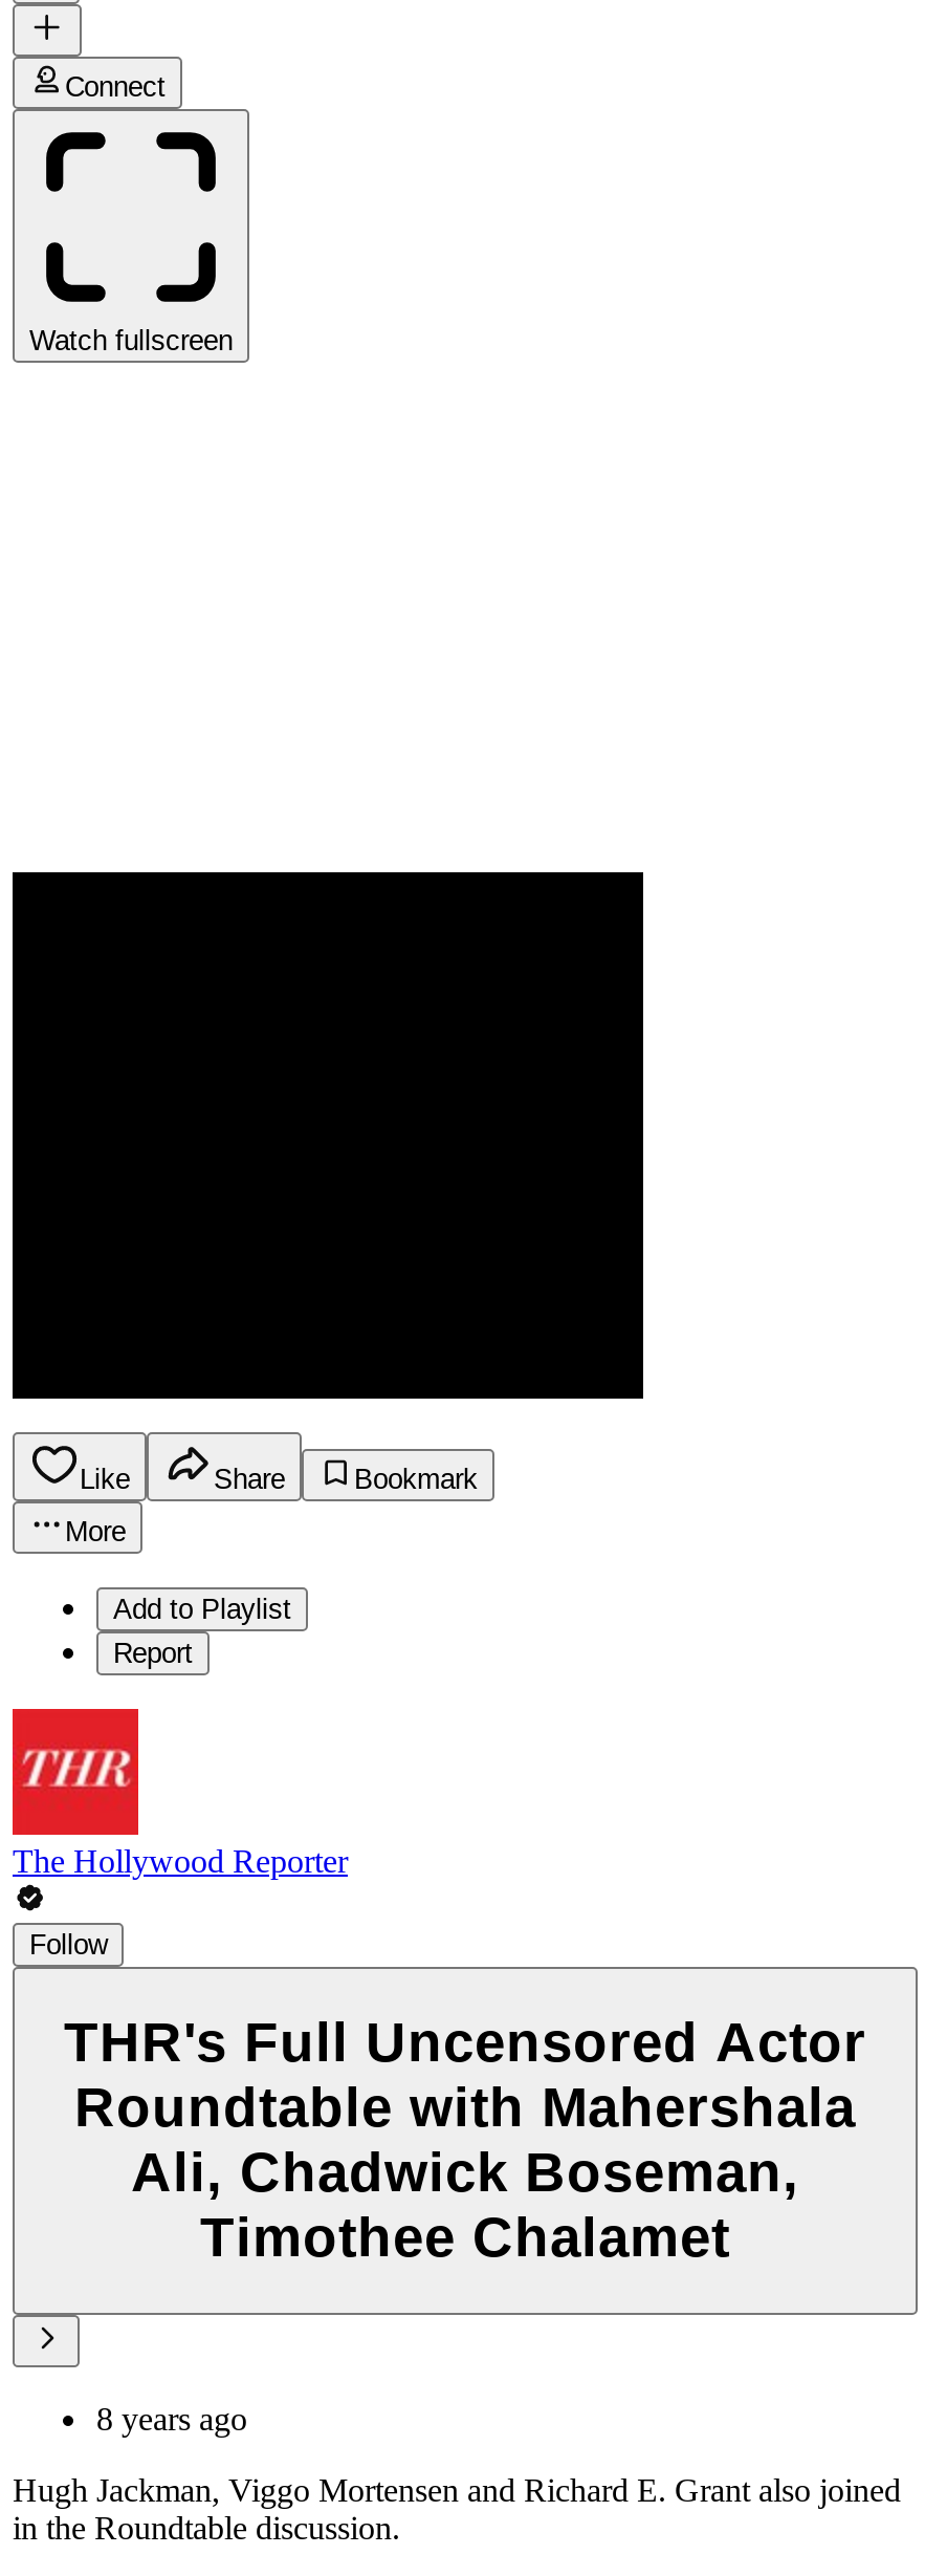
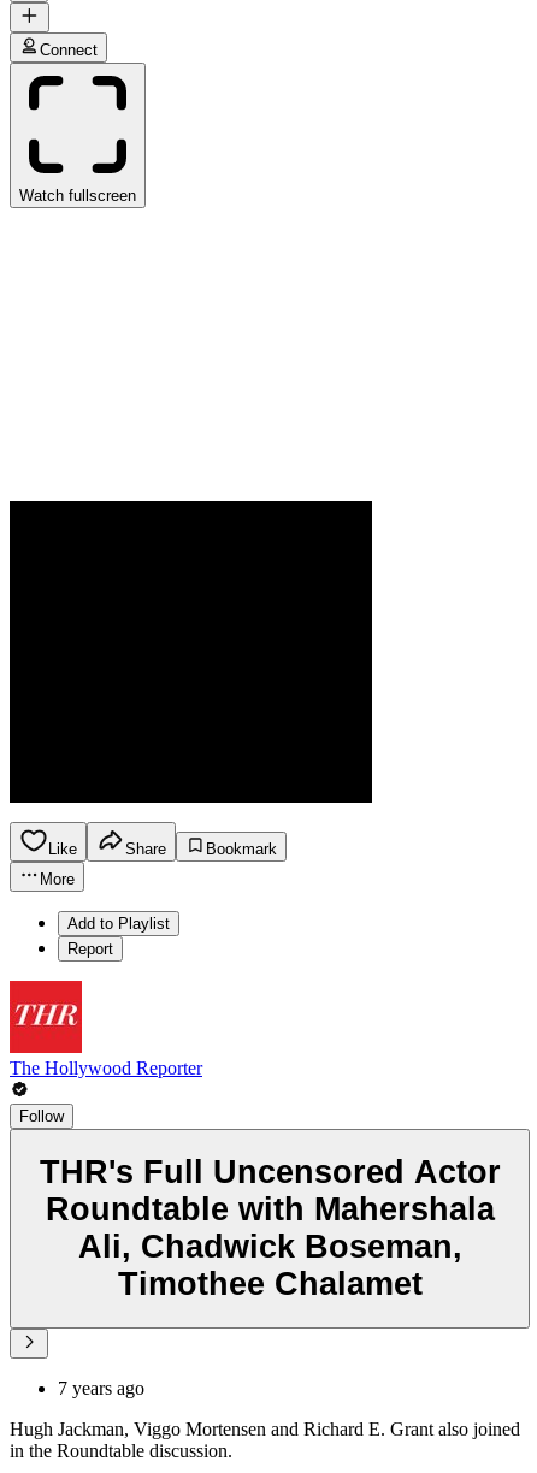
[96,2400,247,2436] 8 years ago -> [58,1378,144,1398] 7 years ago

